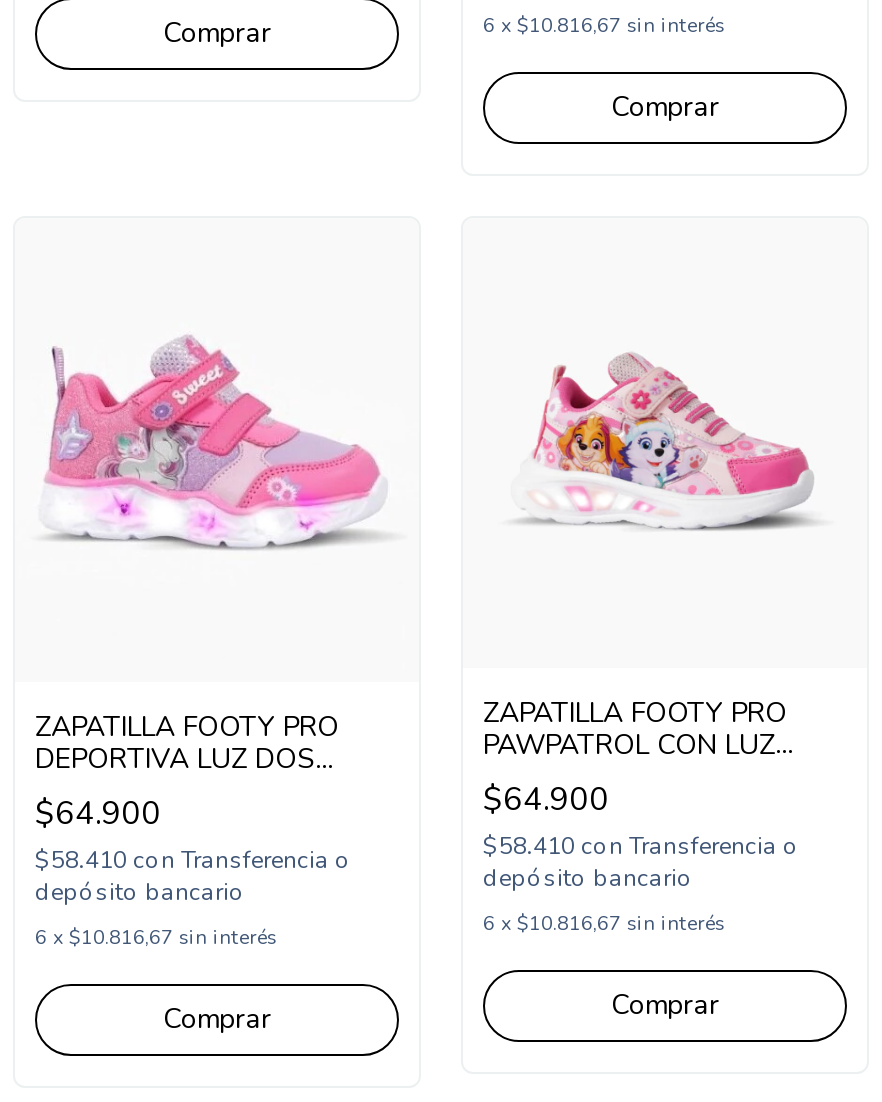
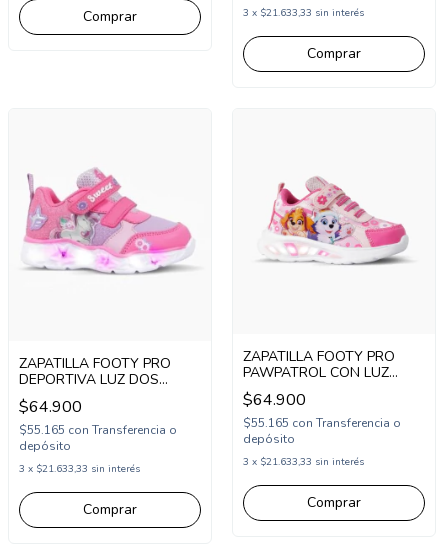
[483,13,725,41] 6 x $10.816,67 sin interés -> [243,6,364,20] 3 x $21.633,33 sin interés
[483,830,799,894] $58.410 con Transferencia o | depósito bancario -> [243,415,401,447] $55.165 con Transferencia o | depósito
[35,844,351,908] $58.410 con Transferencia o | depósito bancario -> [19,422,177,454] $55.165 con Transferencia o | depósito
[483,910,725,938] 6 x $10.816,67 sin interés -> [243,455,364,469] 3 x $21.633,33 sin interés
[35,924,277,952] 6 x $10.816,67 sin interés -> [19,462,140,476] 3 x $21.633,33 sin interés

